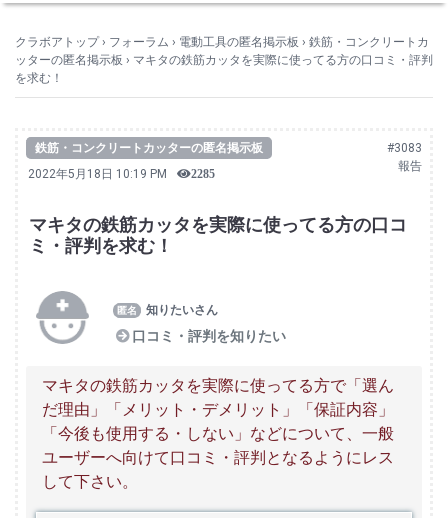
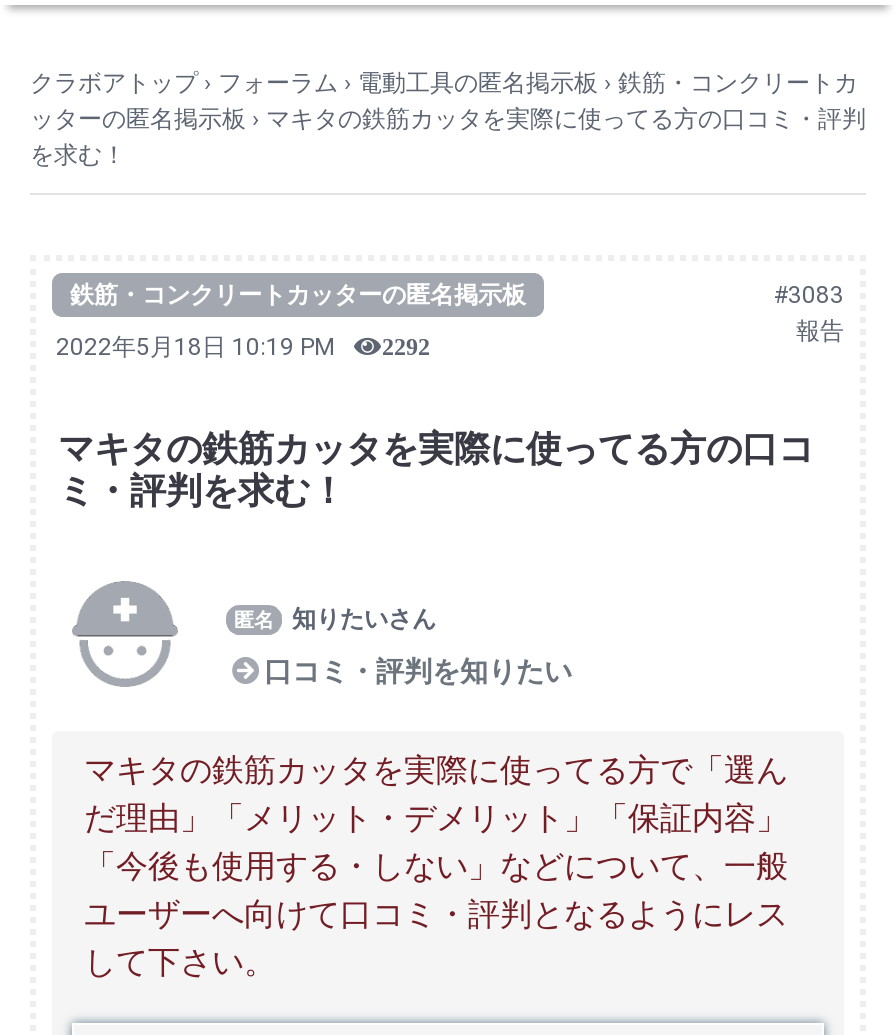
[28,167,215,181] 2022年5月18日 10:19 PM 2285 -> [56,333,430,361] 2022年5月18日 10:19 PM 2292

